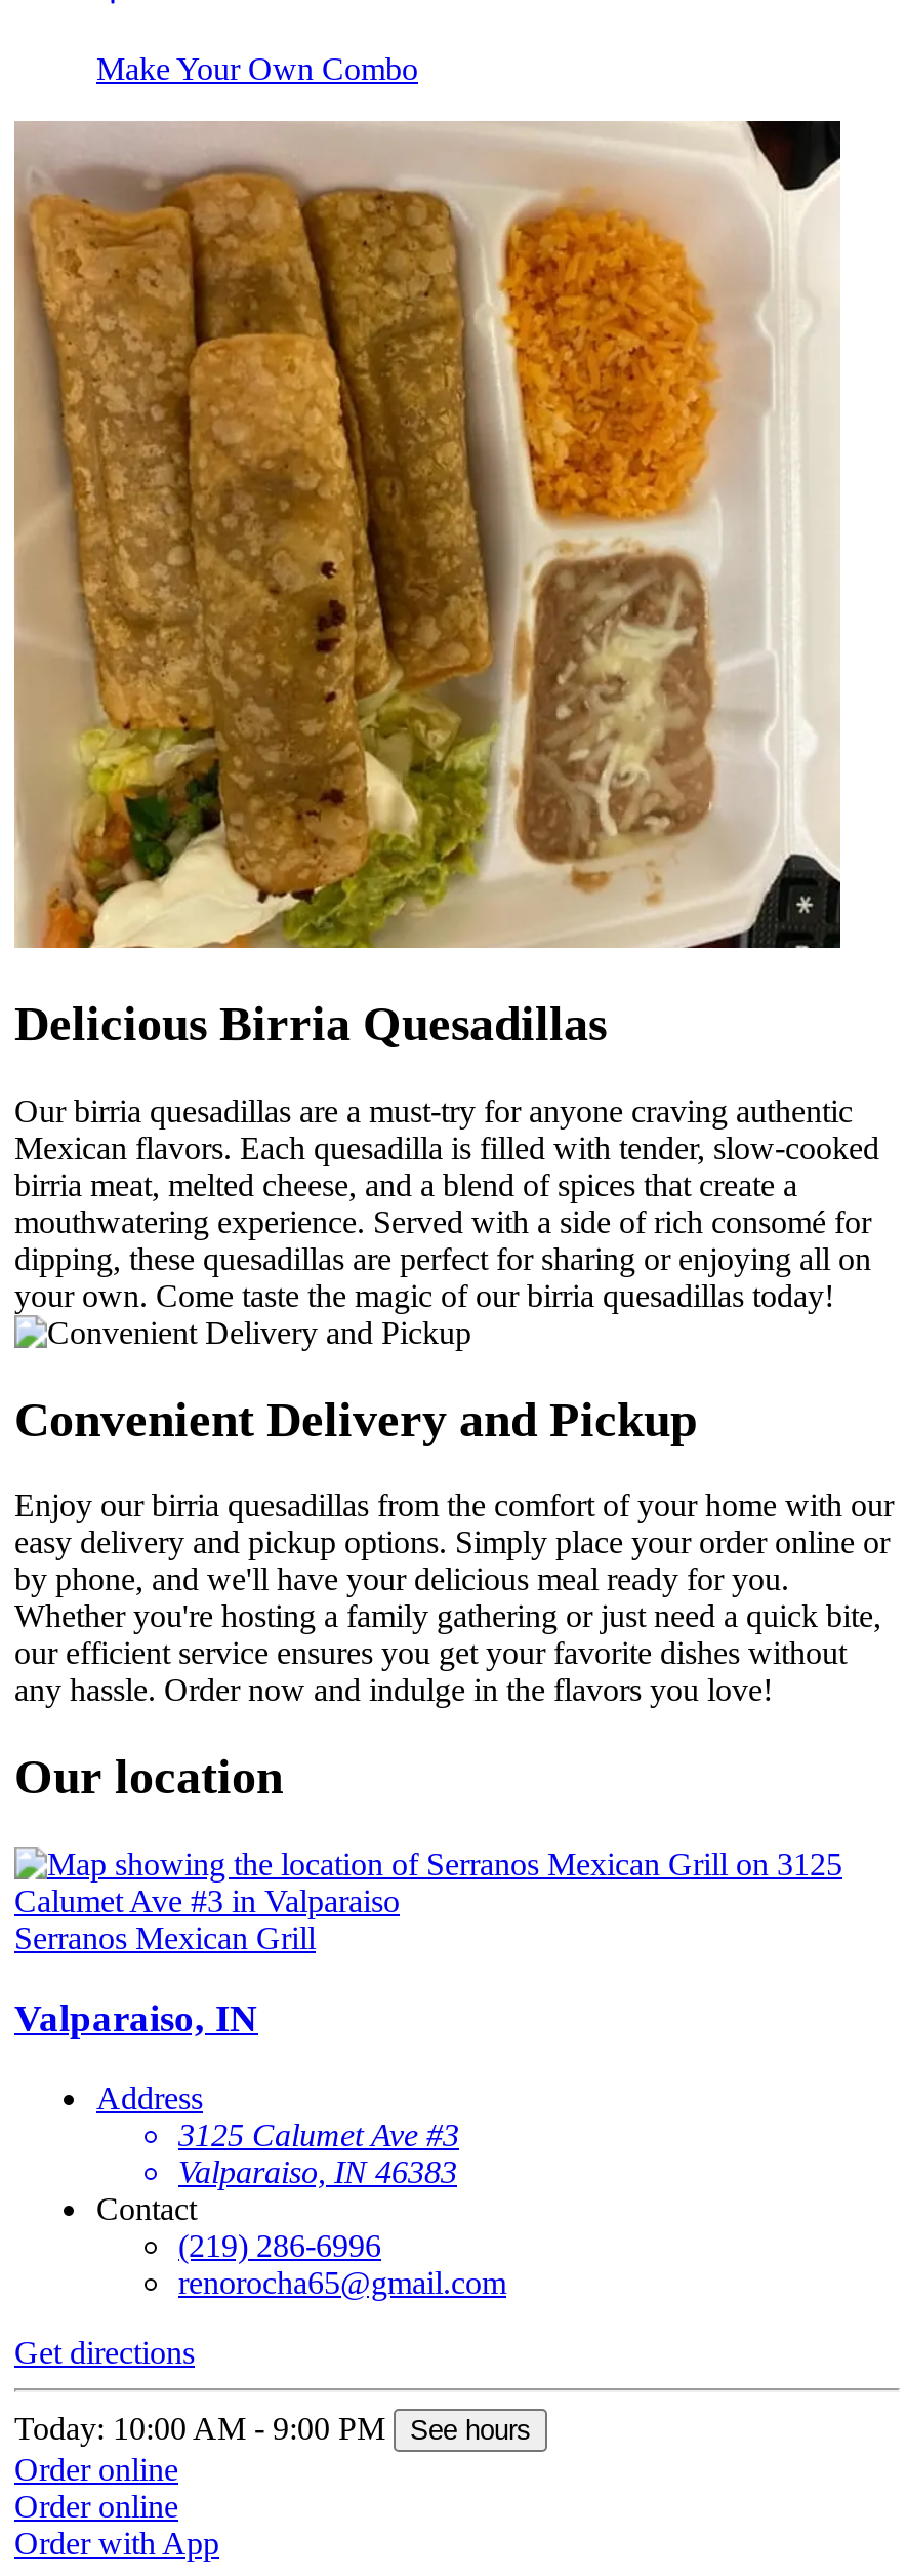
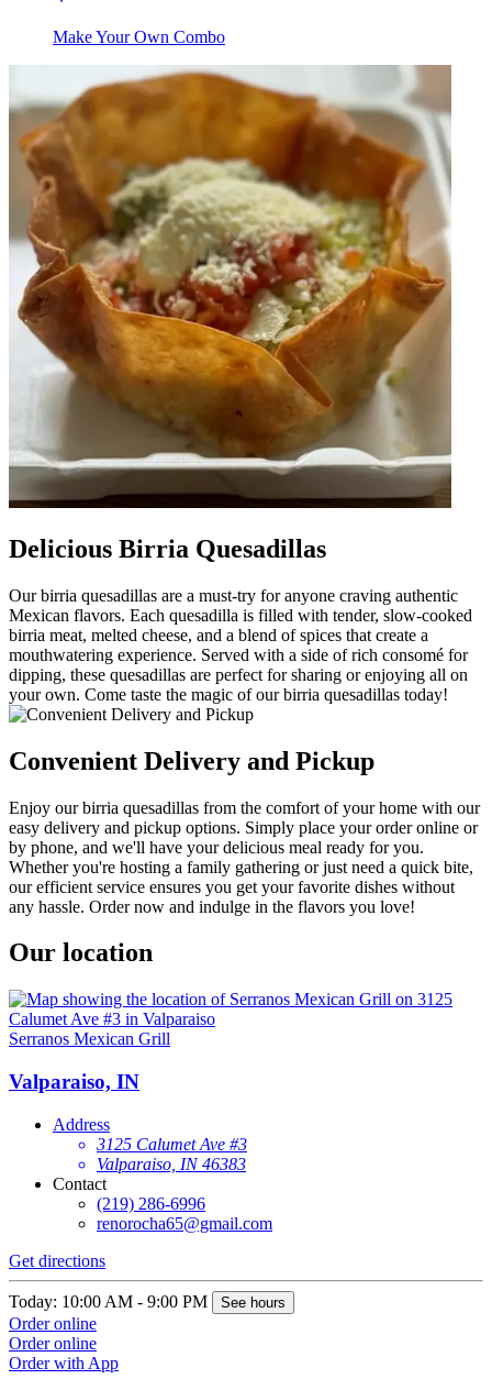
[12,119,842,950] [image] -> [8,65,451,509] [image]

